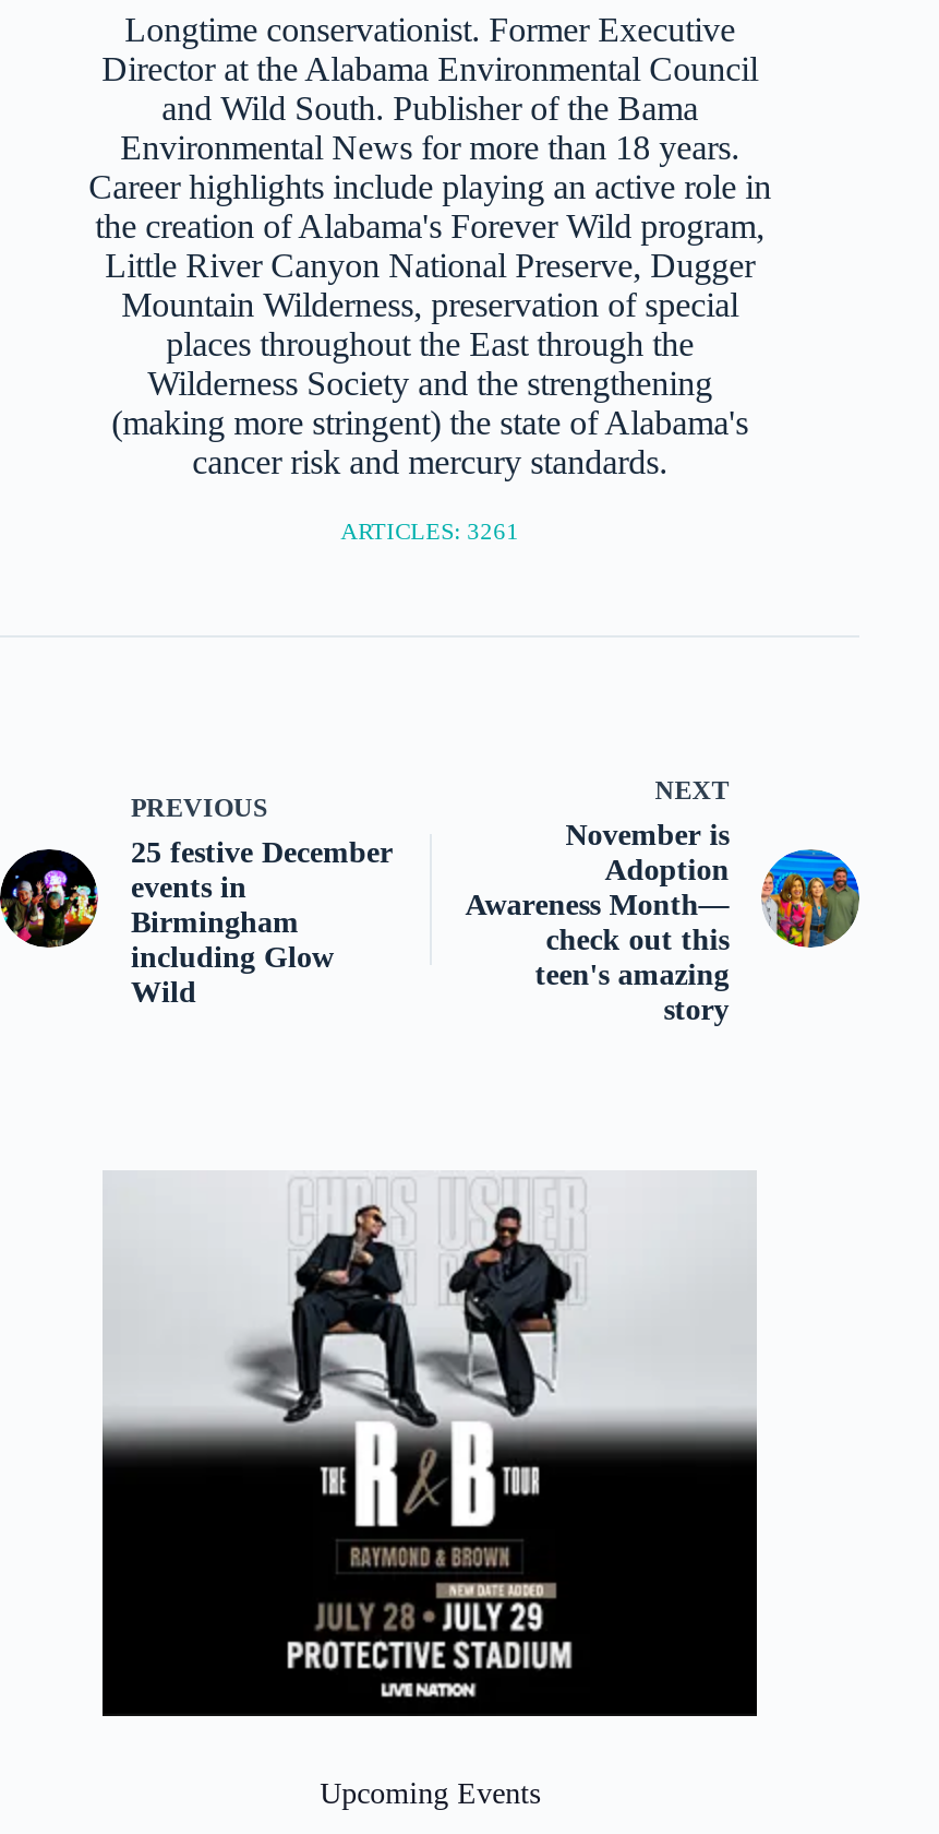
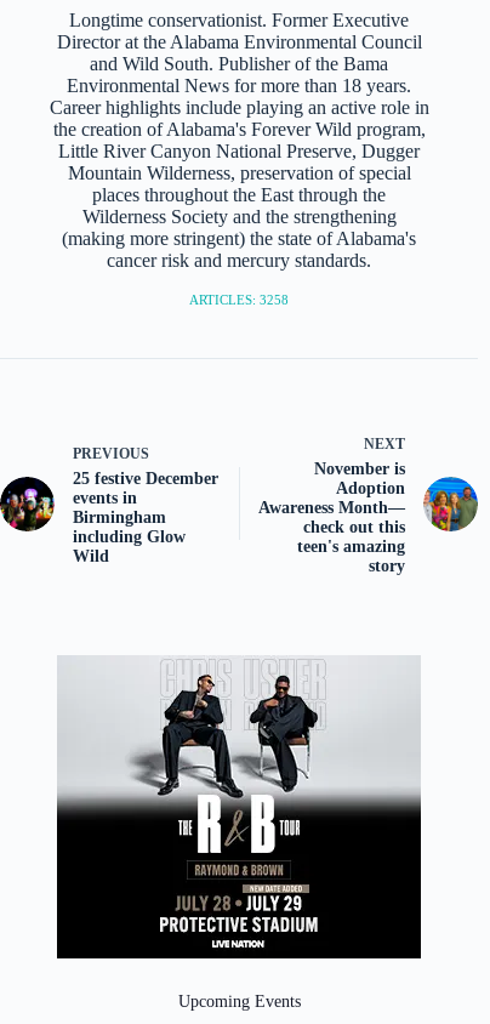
[340,518,519,544] ARTICLES: 3261 -> [189,292,289,307] ARTICLES: 3258

